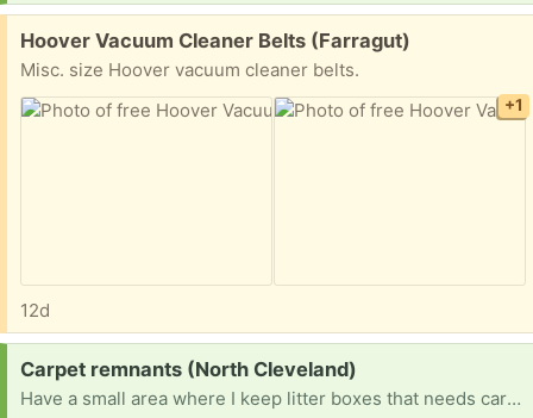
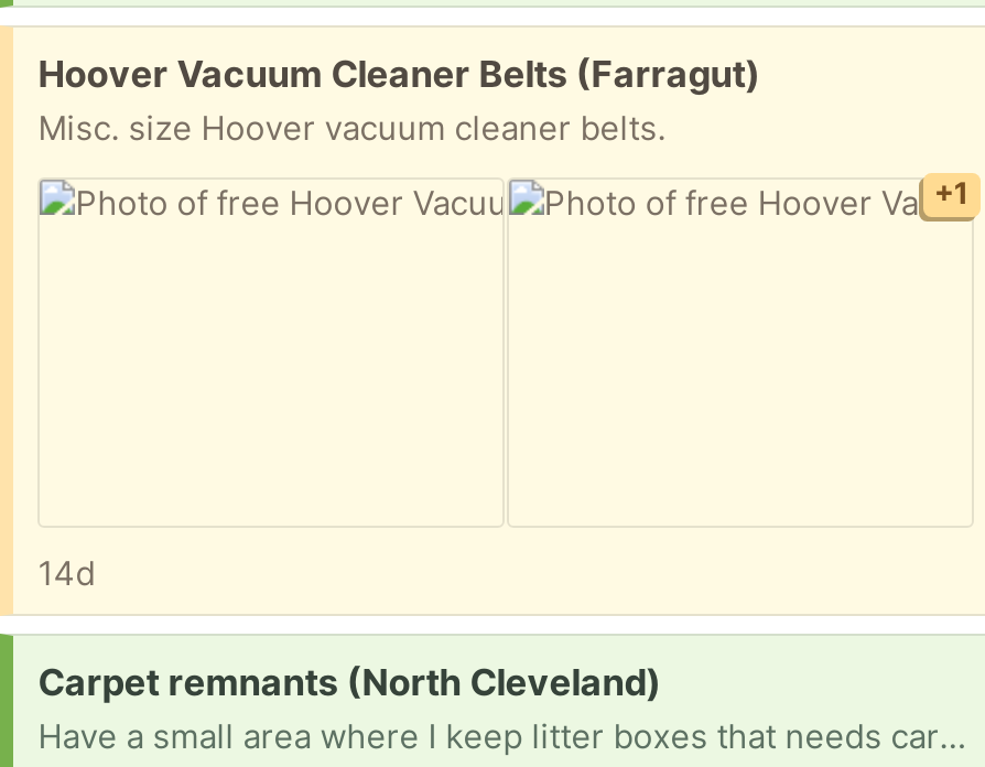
[20,299,50,322] 12d -> [38,552,95,594] 14d

